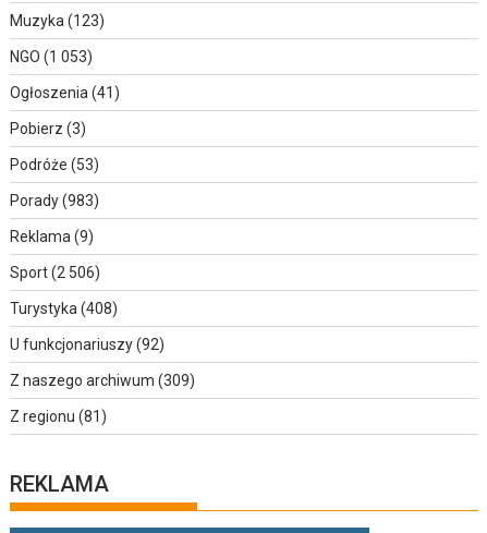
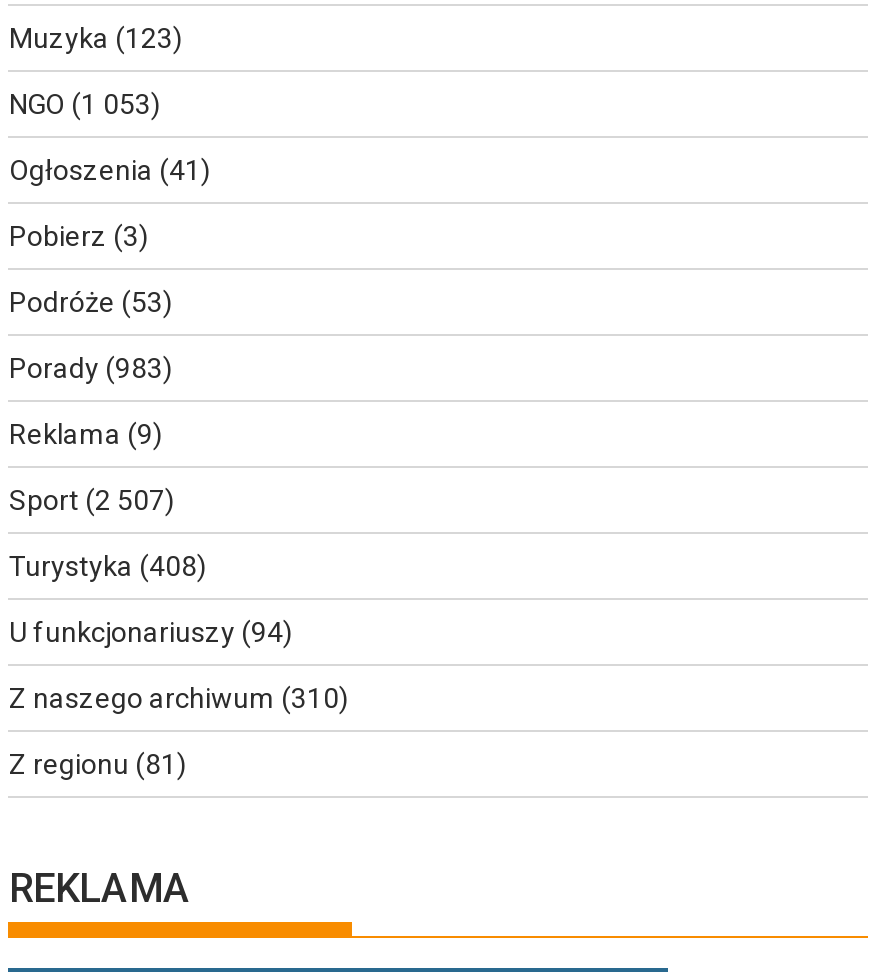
[10,264,101,282] Sport (2 506) -> [9,485,175,517] Sport (2 507)
[10,336,165,354] U funkcjonariuszy (92) -> [9,617,293,649] U funkcjonariuszy (94)
[10,372,196,390] Z naszego archiwum (309) -> [9,683,349,715] Z naszego archiwum (310)

